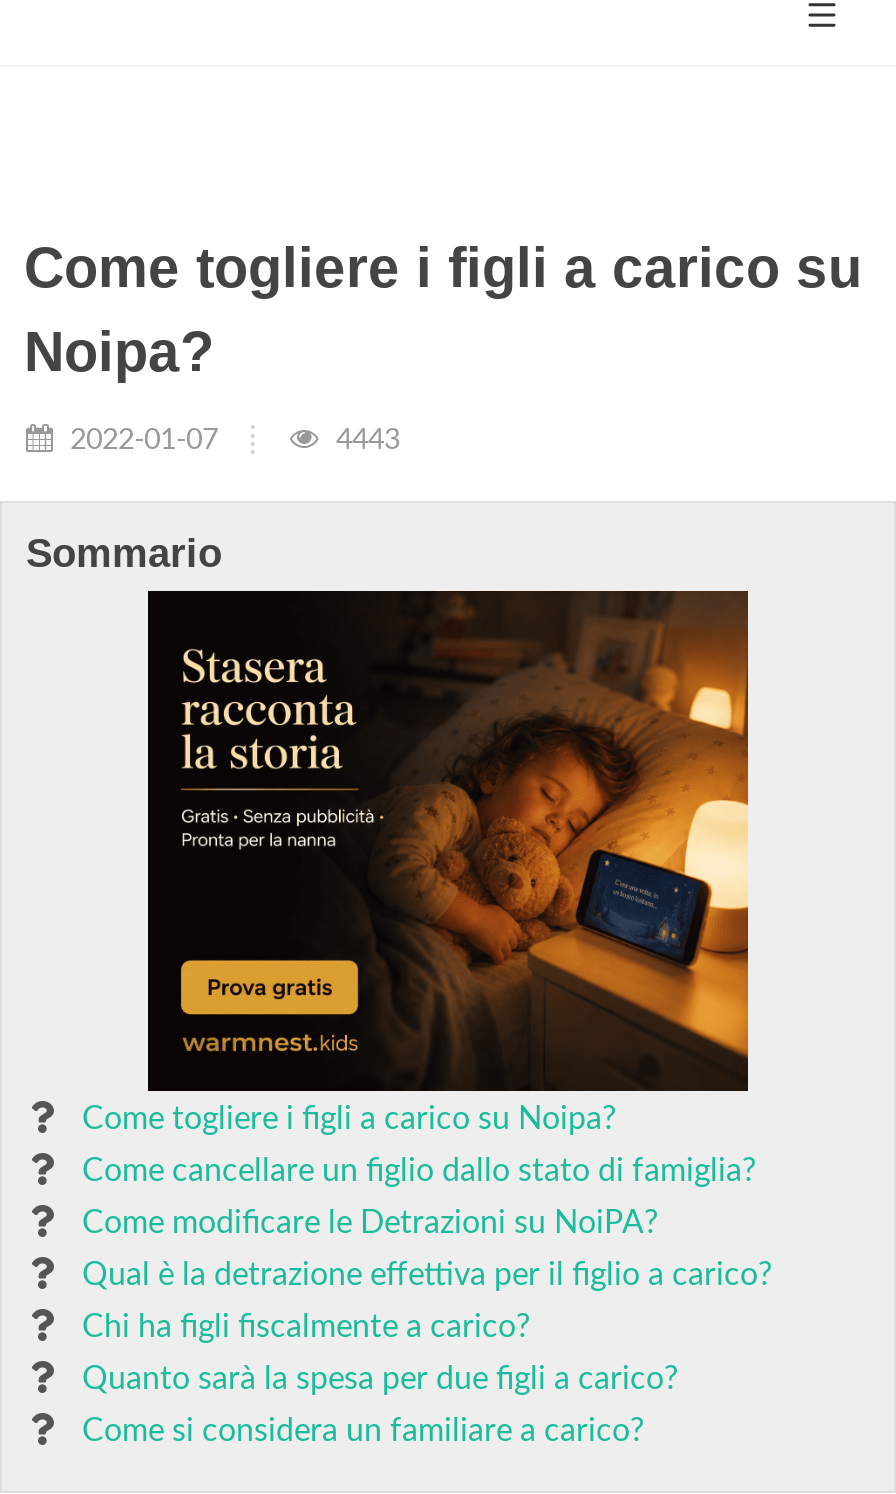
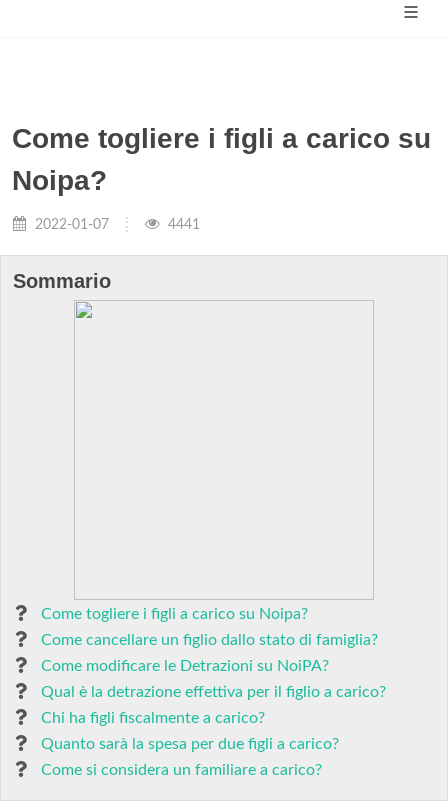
[328,425,400,455] 4443 -> [164,217,200,232] 4441
[146,589,750,1093] [image] -> none

